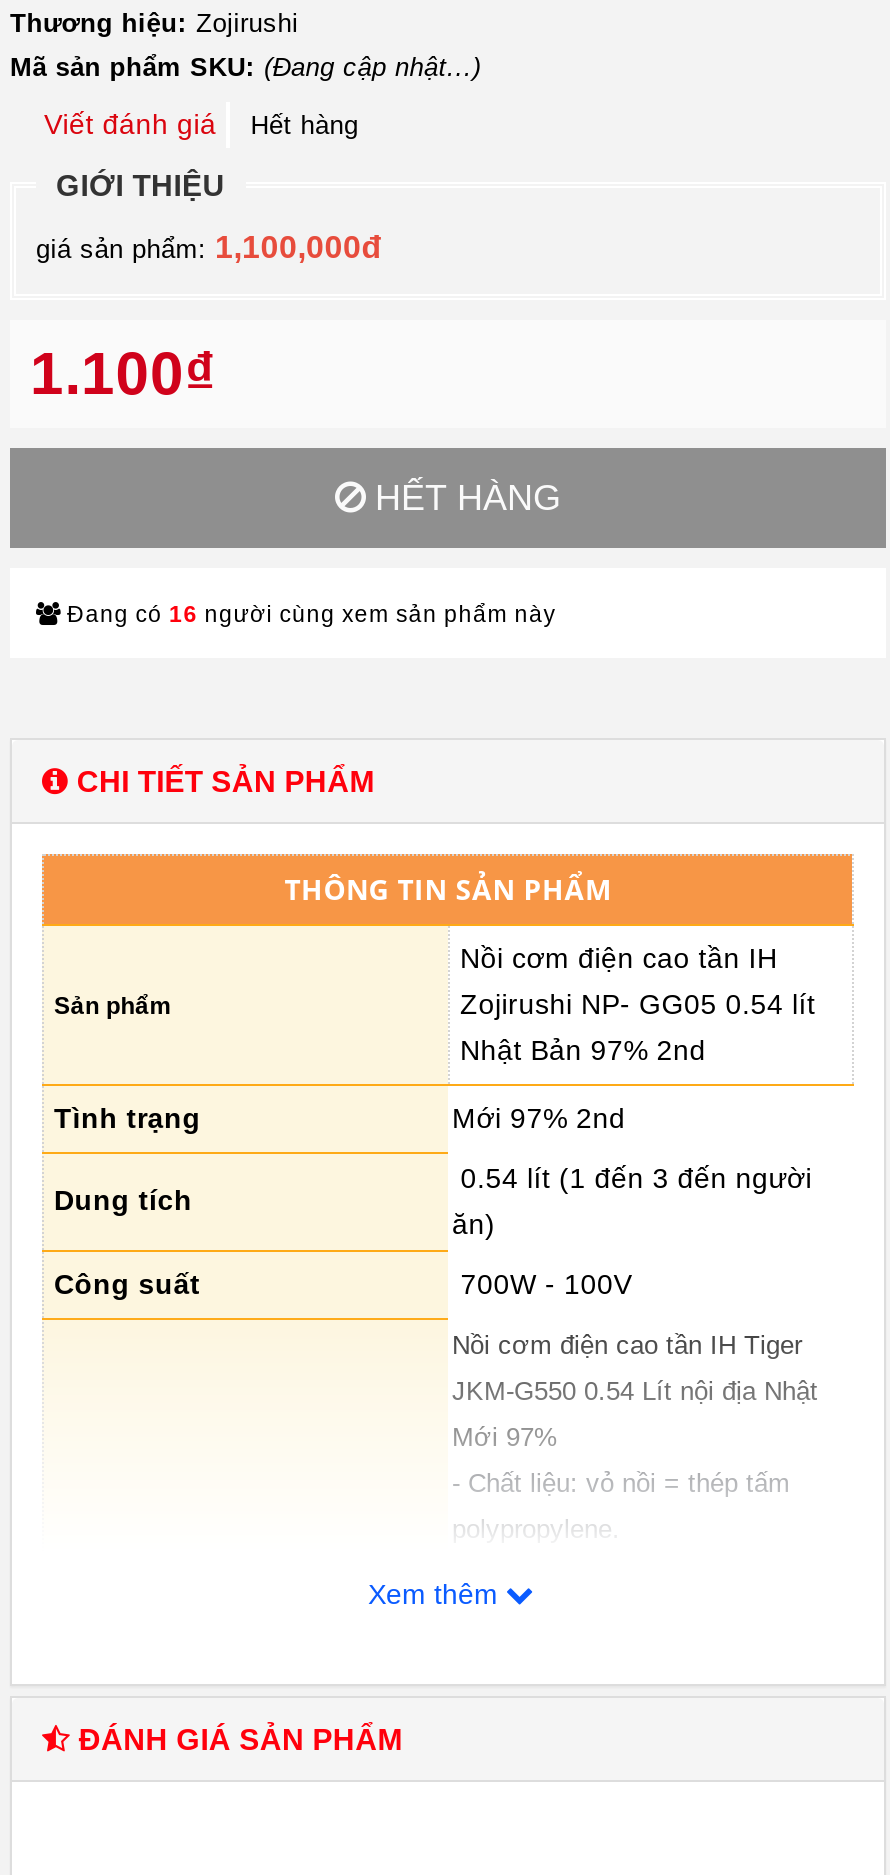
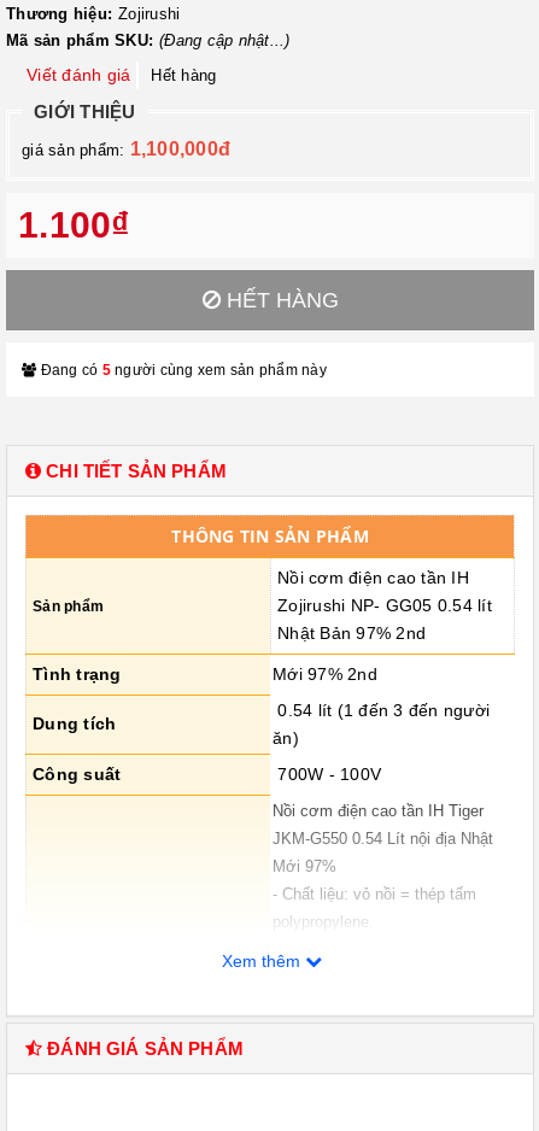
[60,600,556,626] Đang có 16 người cùng xem sản phẩm này -> [36,362,327,377] Đang có 5 người cùng xem sản phẩm này

